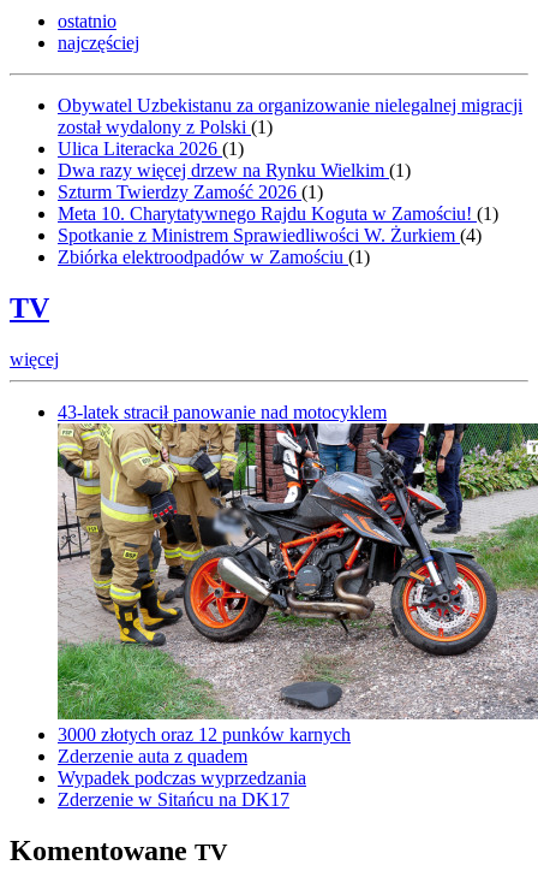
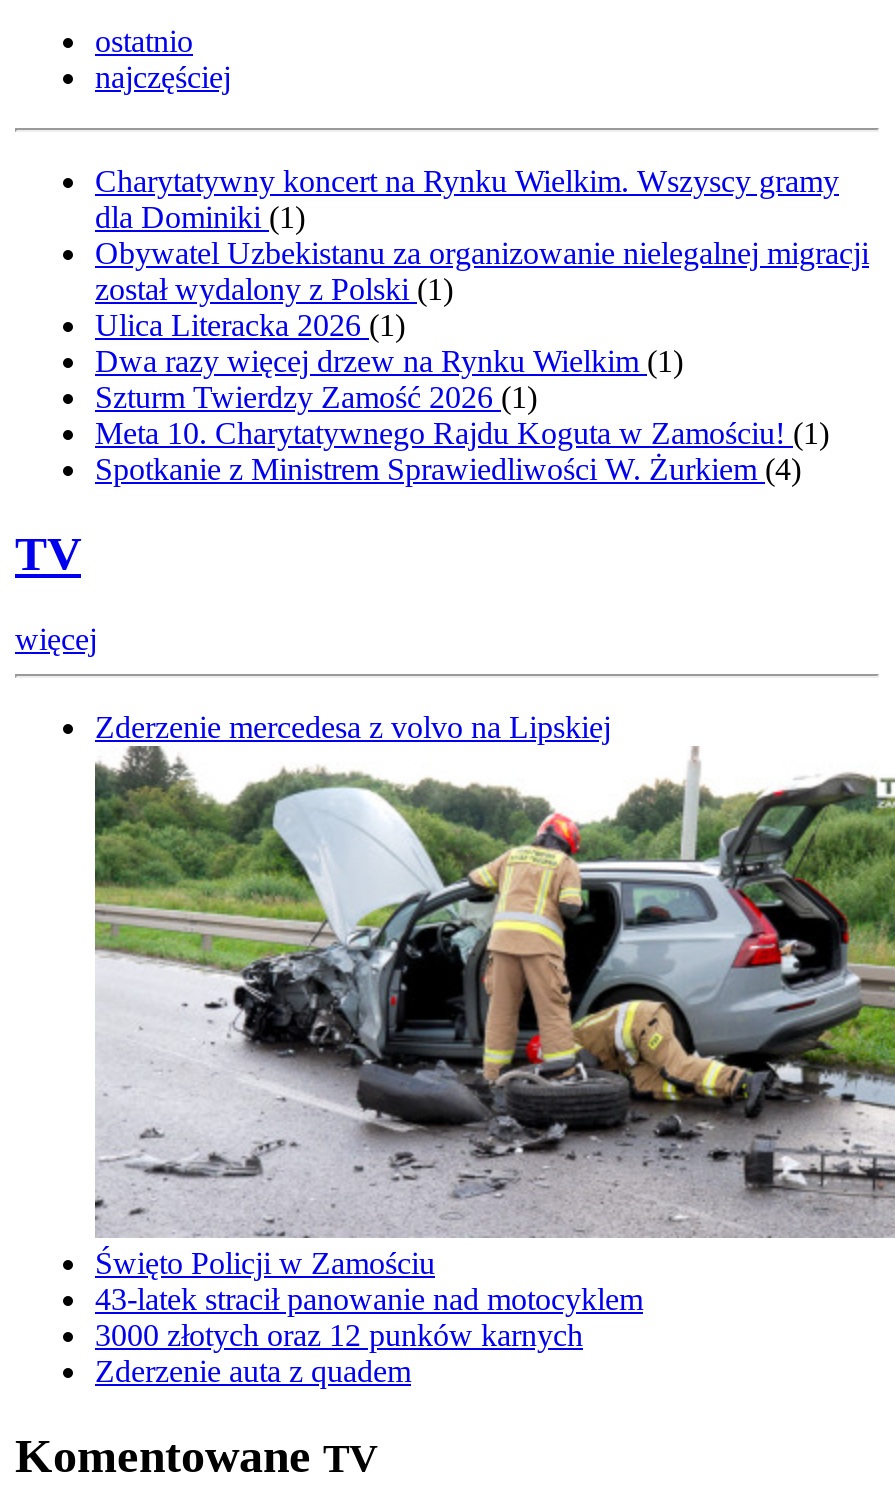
none -> [95,164,839,234] Charytatywny koncert na Rynku Wielkim. Wszyscy gramy | dla Dominiki (1)
moved [58,95,522,246] -> [95,236,869,486]: Obywatel Uzbekistanu za organizowanie nielegalnej migracji | został wydalony z Polski (1) | Ulica Literacka 2026 (1) | Dwa razy więcej drzew na Rynku Wielkim (1) | Szturm Twierdzy Zamość 2026 (1) | Meta 10. Charytatywnego Rajdu Koguta w Zamościu! (1) | Spotkanie z Ministrem Sprawiedliwości W. Żurkiem (4)
[58,247,370,267] Zbiórka elektroodpadów w Zamościu (1) -> none
none -> [95,710,611,744] Zderzenie mercedesa z volvo na Lipskiej
none -> [95,1246,435,1280] Święto Policji w Zamościu
moved [58,402,387,422] -> [95,1282,643,1316]: 43-latek stracił panowanie nad motocyklem
[56,422,534,721] [image] -> [93,746,889,1232] [image]
moved [58,724,351,766] -> [95,1318,583,1388]: 3000 złotych oraz 12 punków karnych | Zderzenie auta z quadem
[58,768,306,810] Wypadek podczas wyprzedzania | Zderzenie w Sitańcu na DK17 -> none

